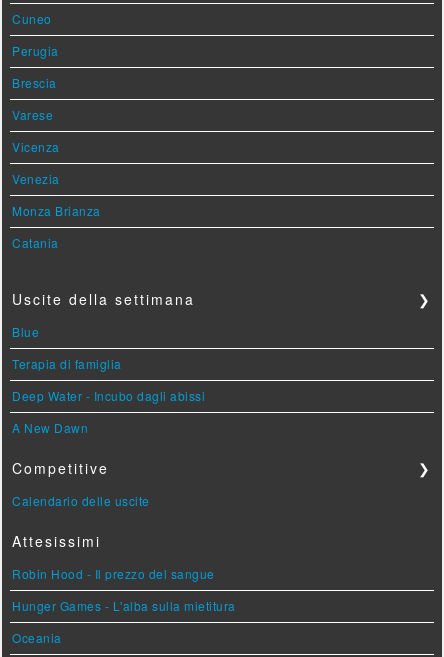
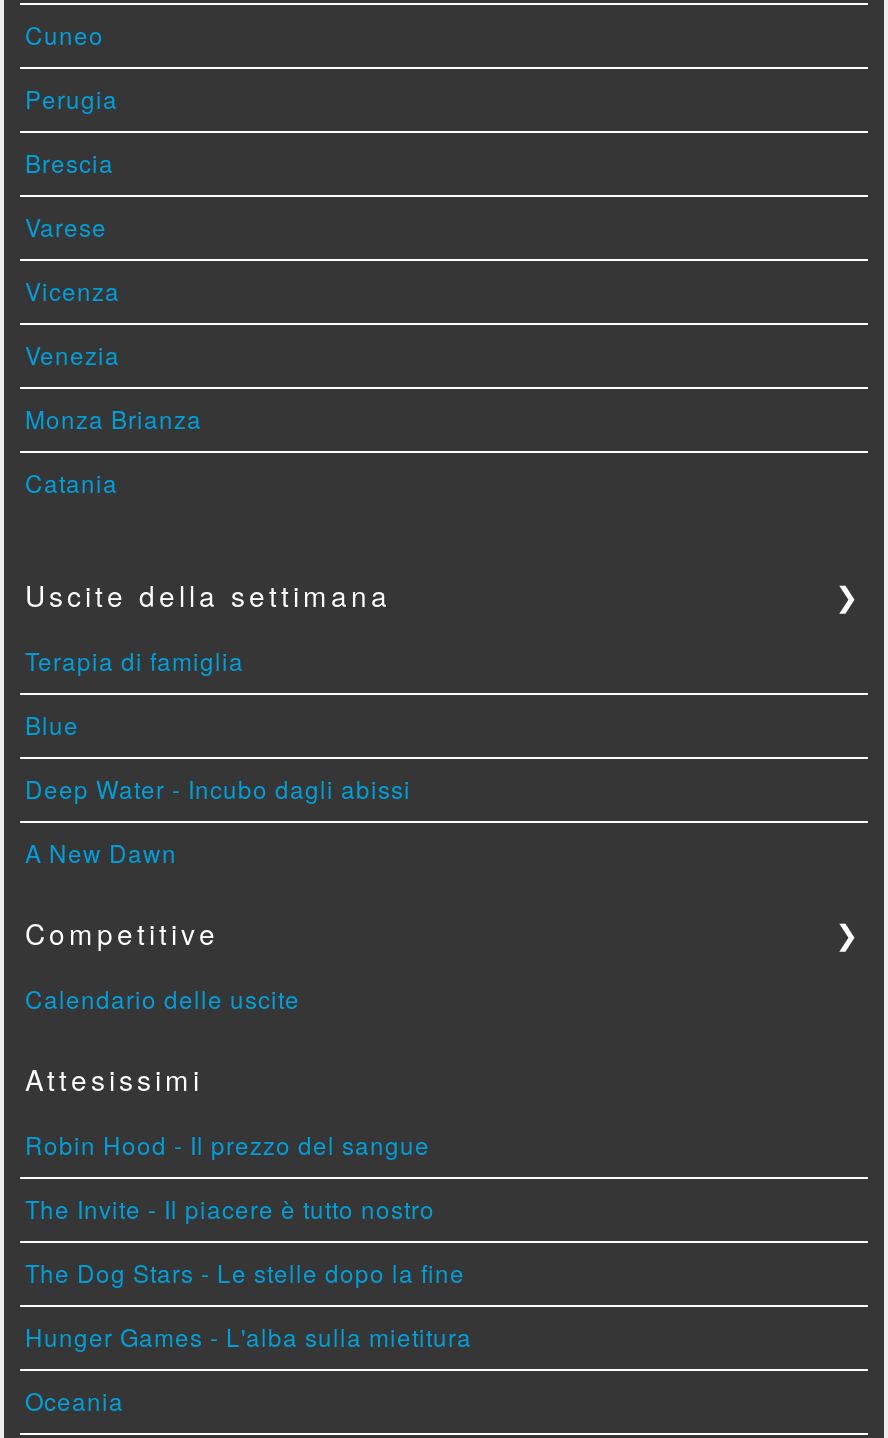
moved [12,355,122,372] -> [25,643,244,677]: Terapia di famiglia
none -> [25,1191,465,1289] The Invite - Il piacere è tutto nostro | The Dog Stars - Le stelle dopo la fine

